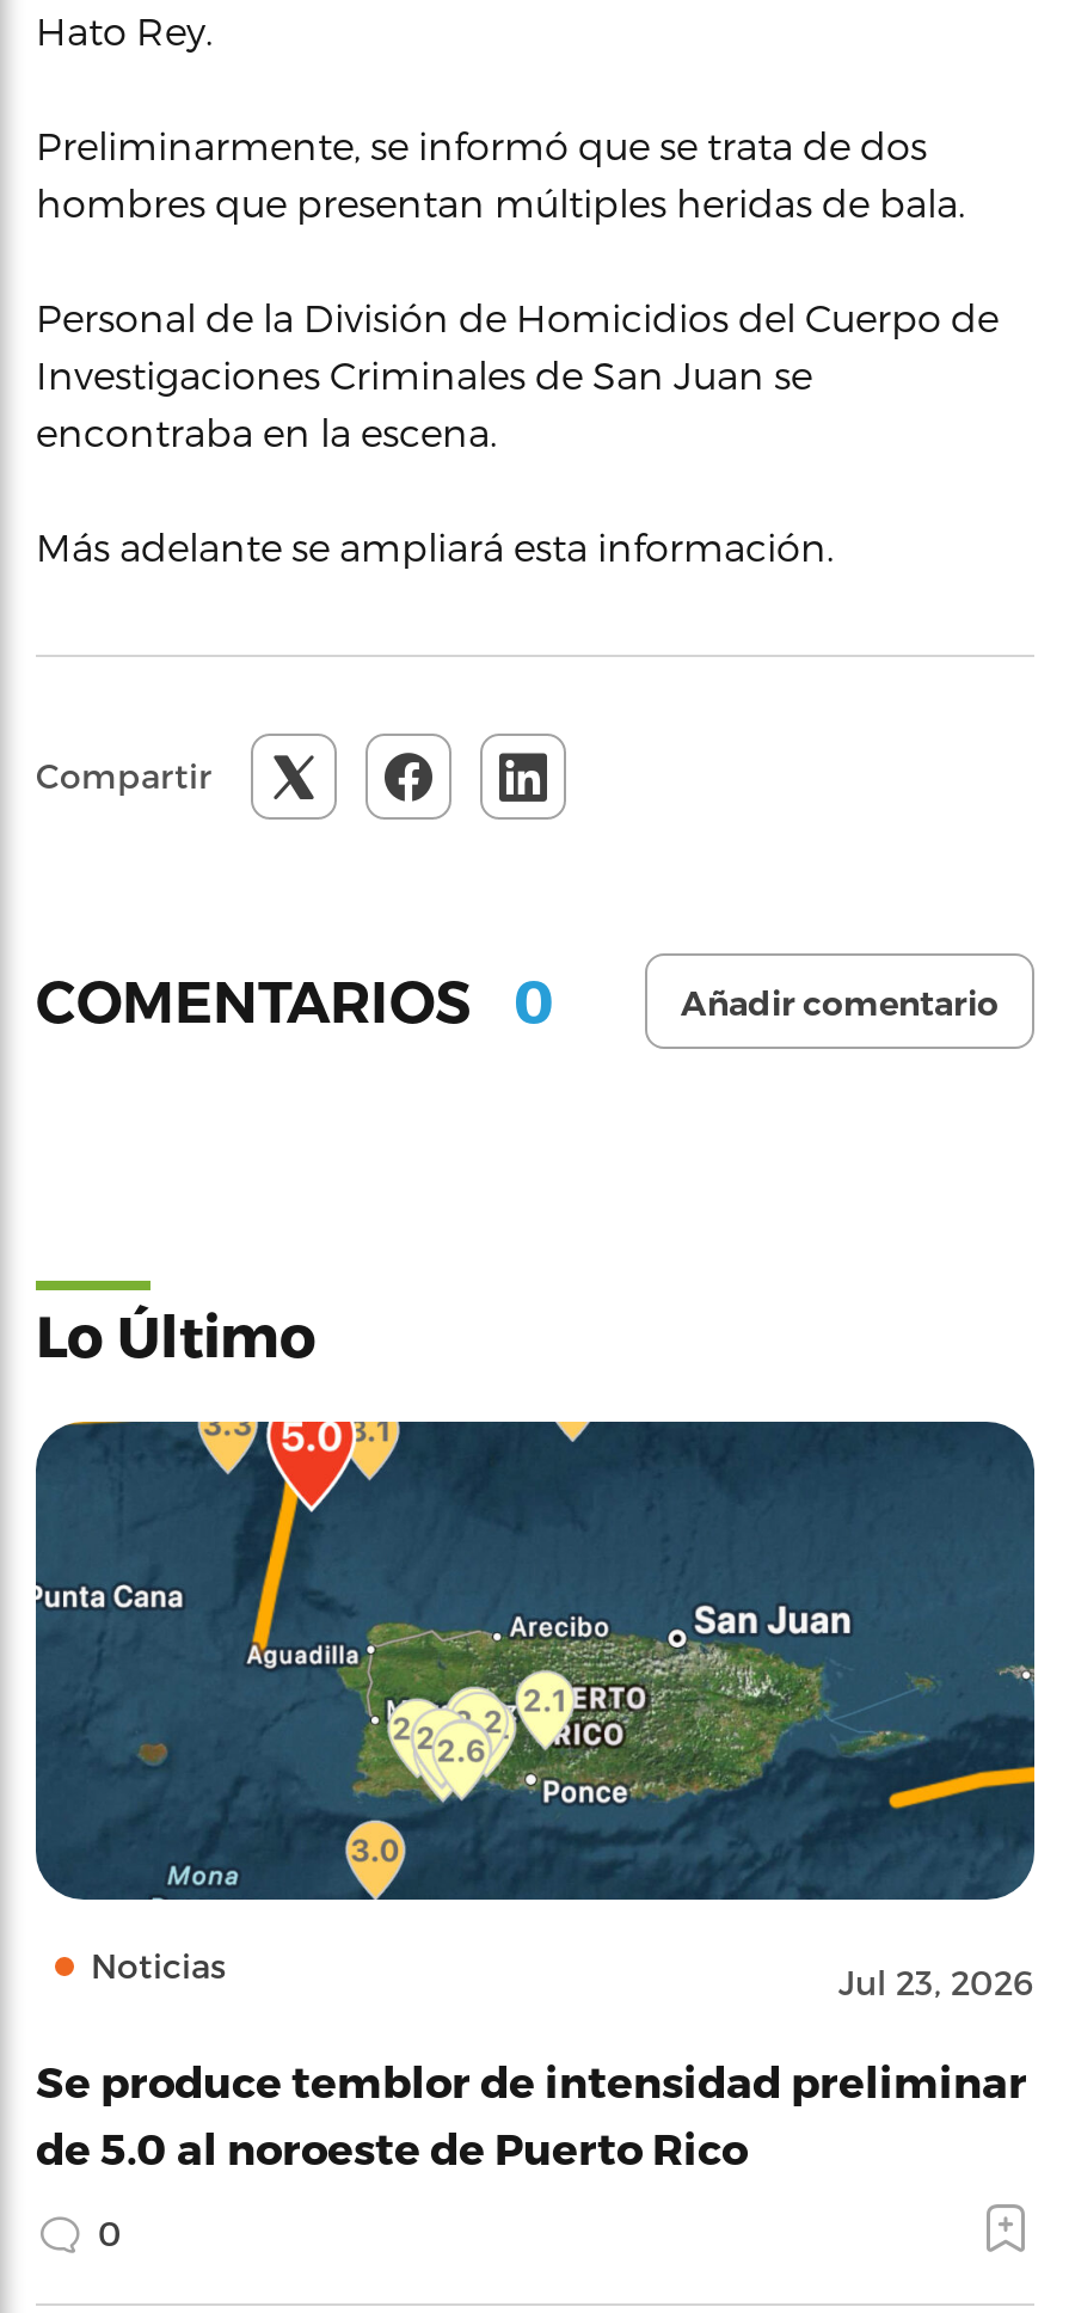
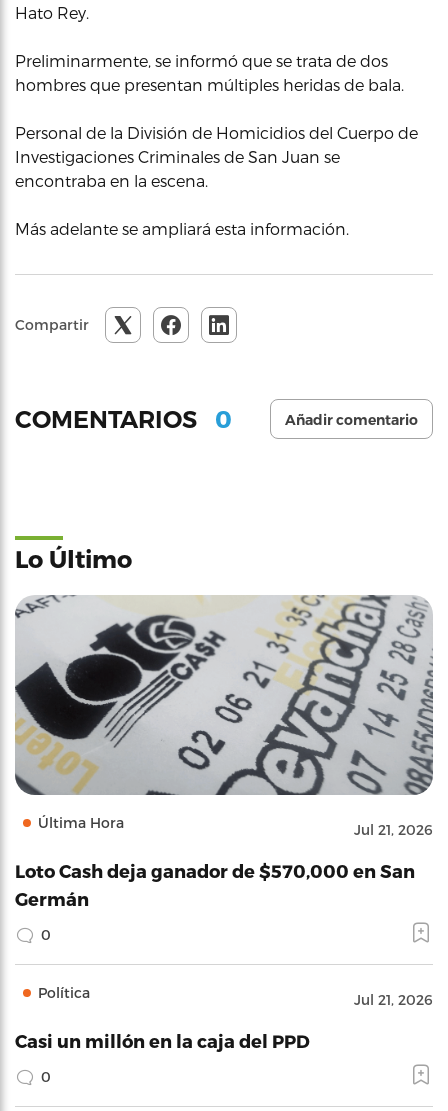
[33,1419,1037,2172] [image] | Noticias | Jul 23, 2026 | Se produce temblor de intensidad preliminar | de 5.0 al noroeste de Puerto Rico -> [14,594,433,1051] [image] | Última Hora | Jul 21, 2026 | Loto Cash deja ganador de $570,000 en San | Germán | 0 | Política | Jul 21, 2026 | Casi un millón en la caja del PPD

